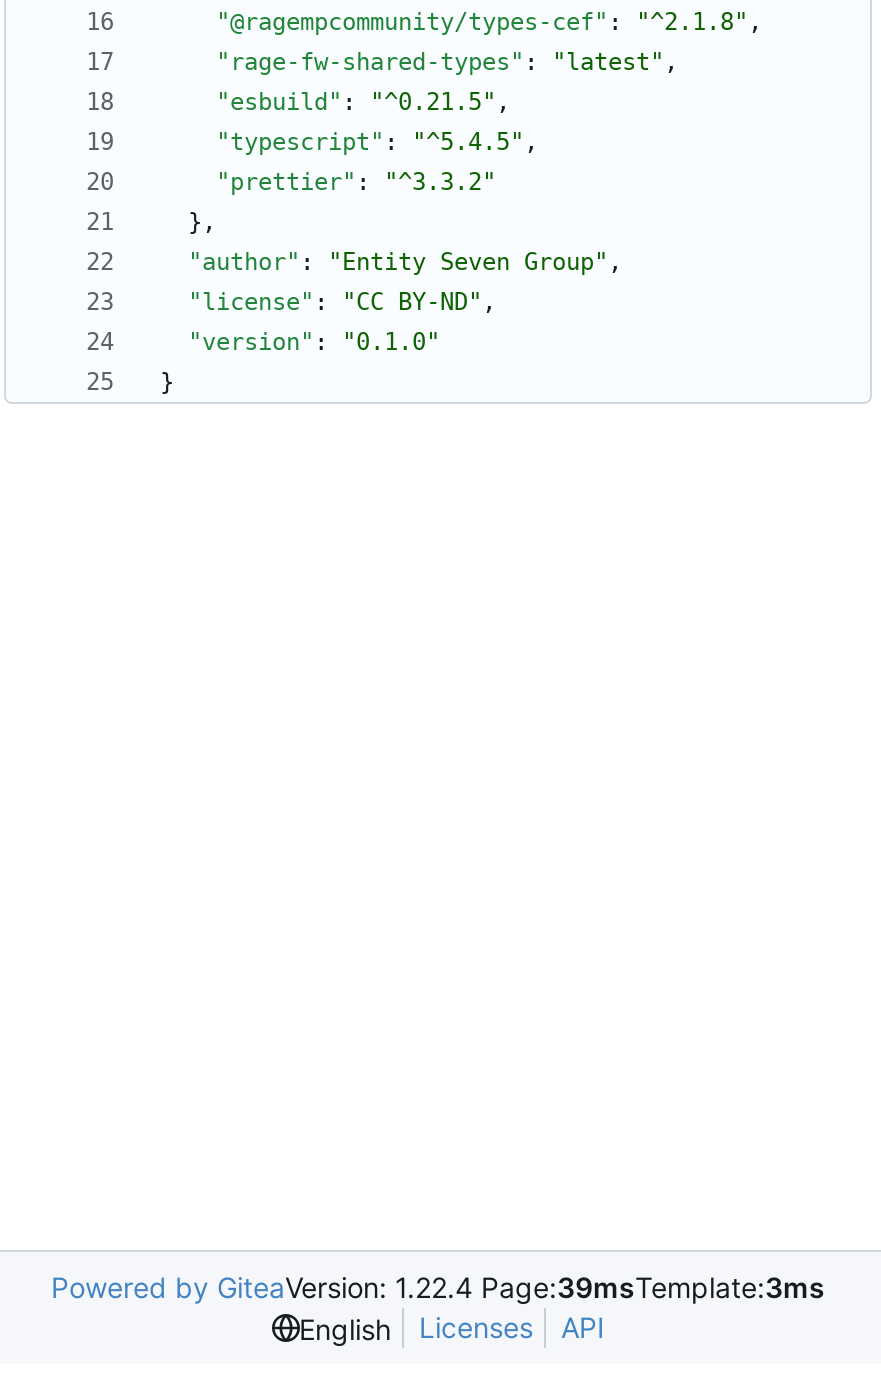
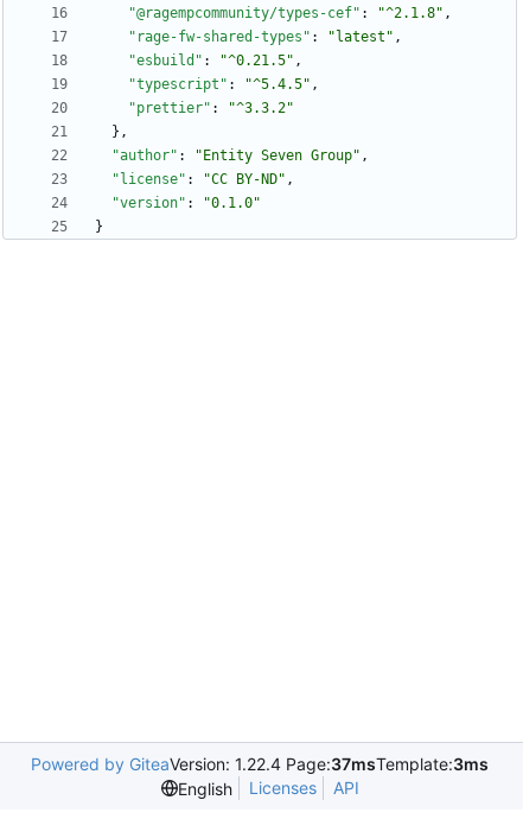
[51,1270,825,1304] Powered by GiteaVersion: 1.22.4 Page:39msTemplate:3ms -> [31,754,489,774] Powered by GiteaVersion: 1.22.4 Page:37msTemplate:3ms

